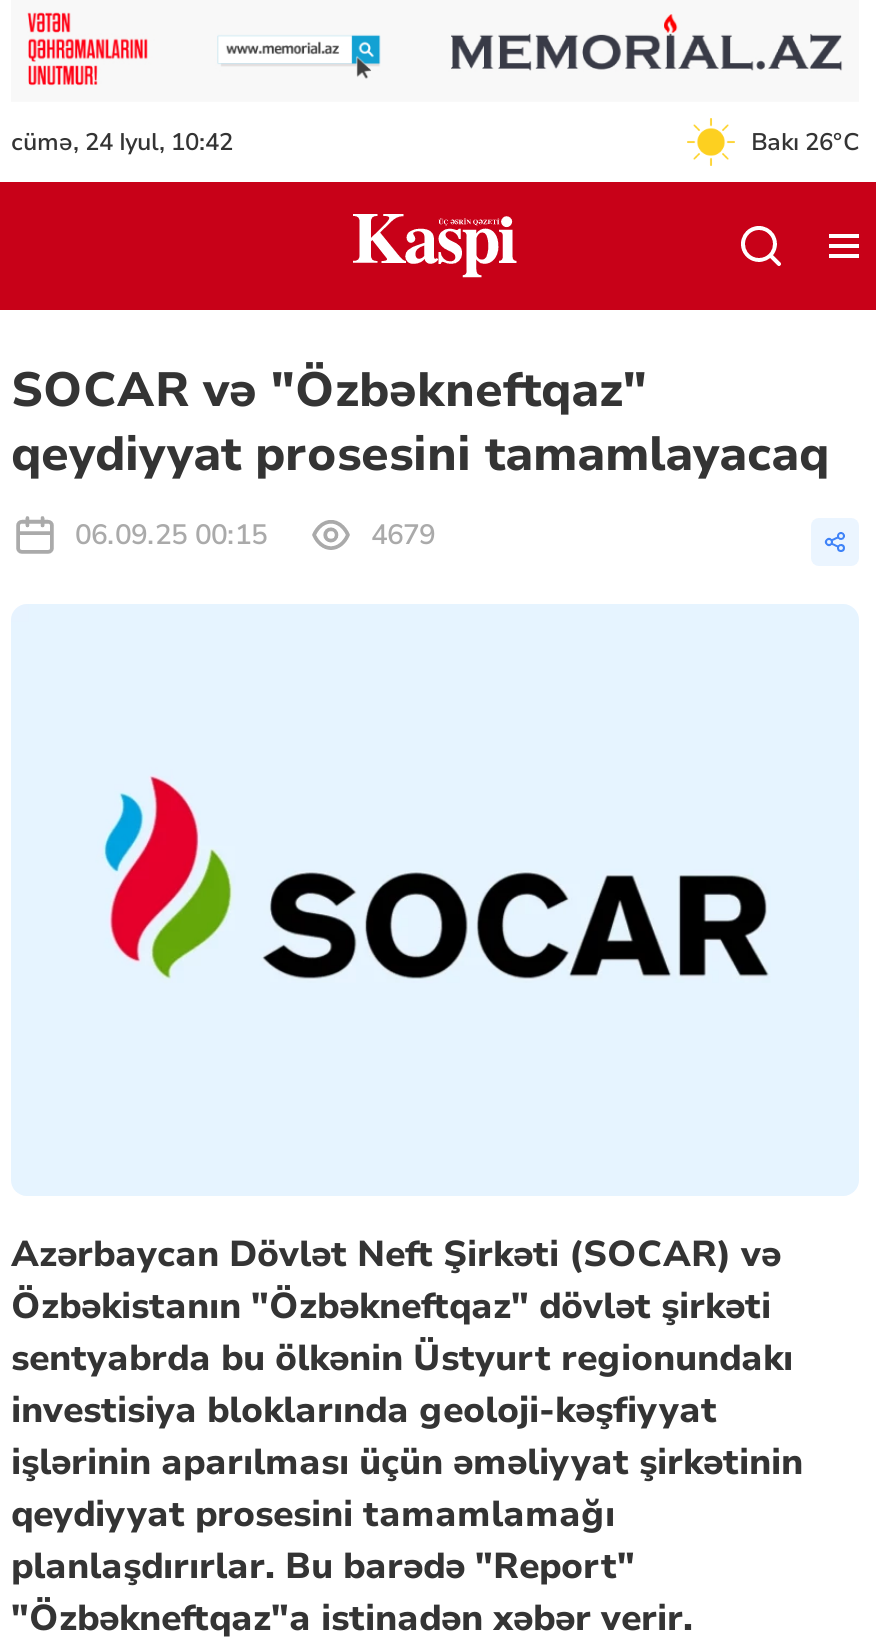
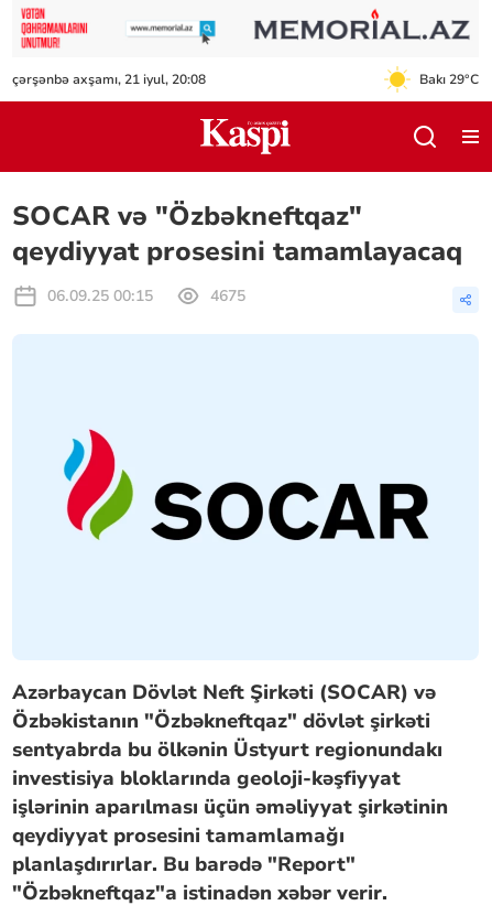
[11,126,859,158] cümə, 24 Iyul, 10:42 | Bakı 26°C -> [12,70,479,88] çərşənbə axşamı, 21 iyul, 20:08 | Bakı 29°C
[371,516,435,554] 4679 -> [210,286,245,307] 4675

